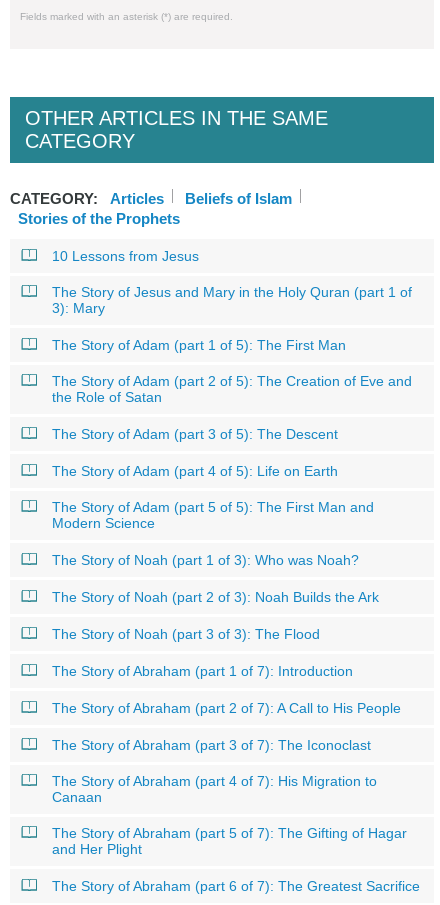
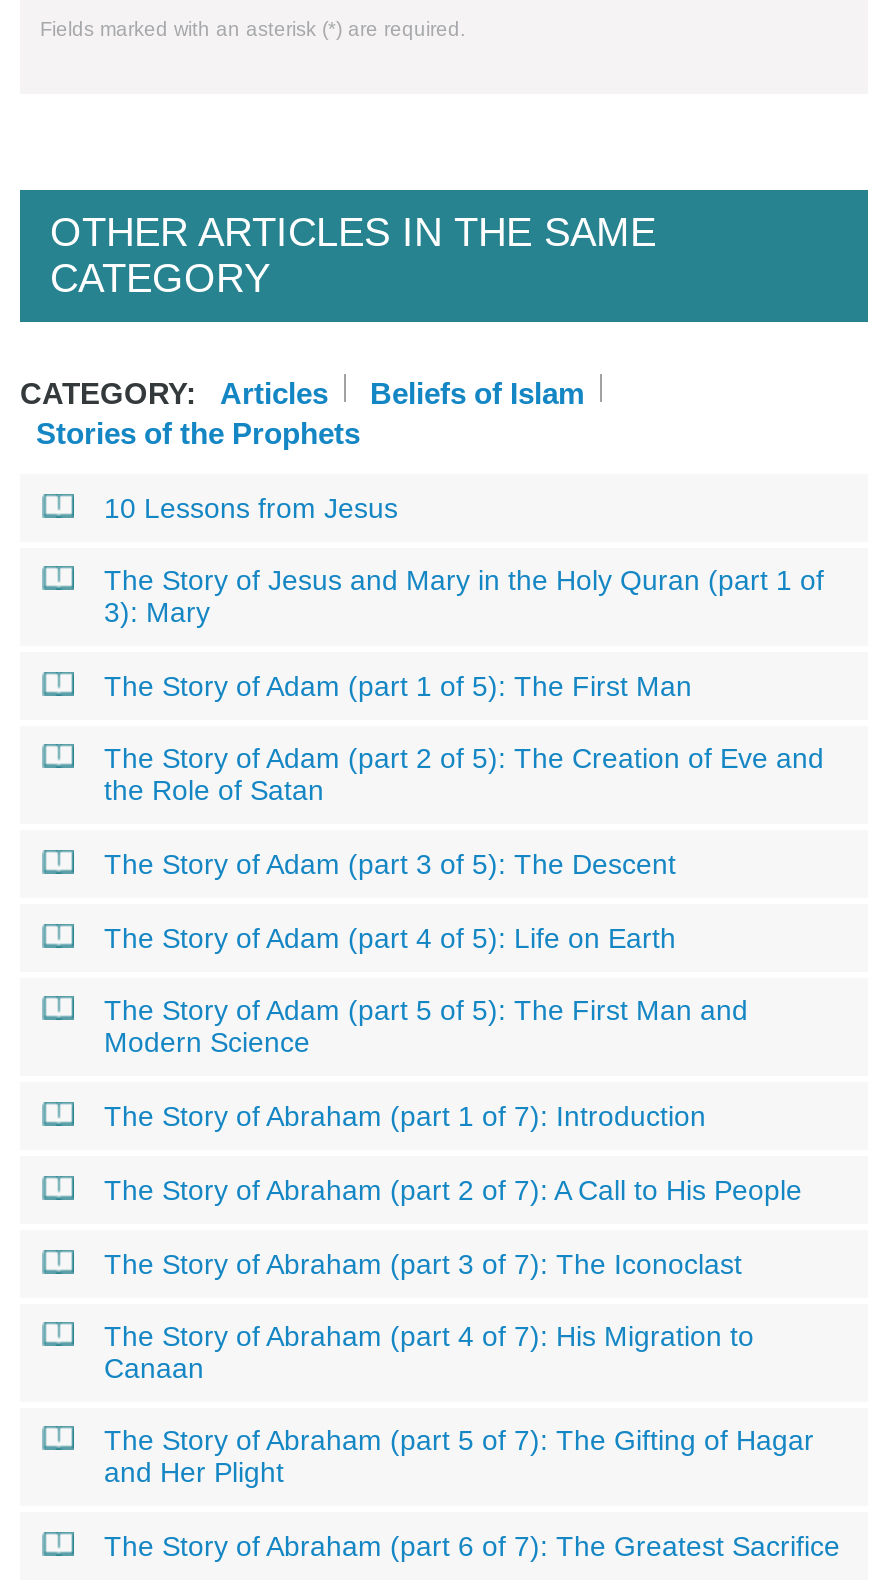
[52,552,379,642] The Story of Noah (part 1 of 3): Who was Noah? | The Story of Noah (part 2 of 3): Noah Builds the Ark | The Story of Noah (part 3 of 3): The Flood -> none

